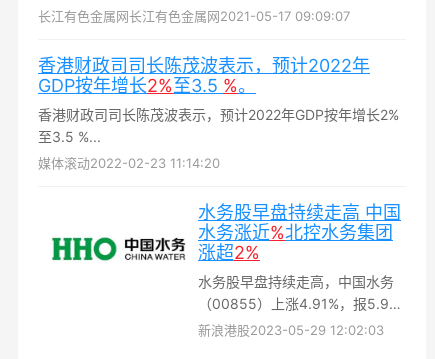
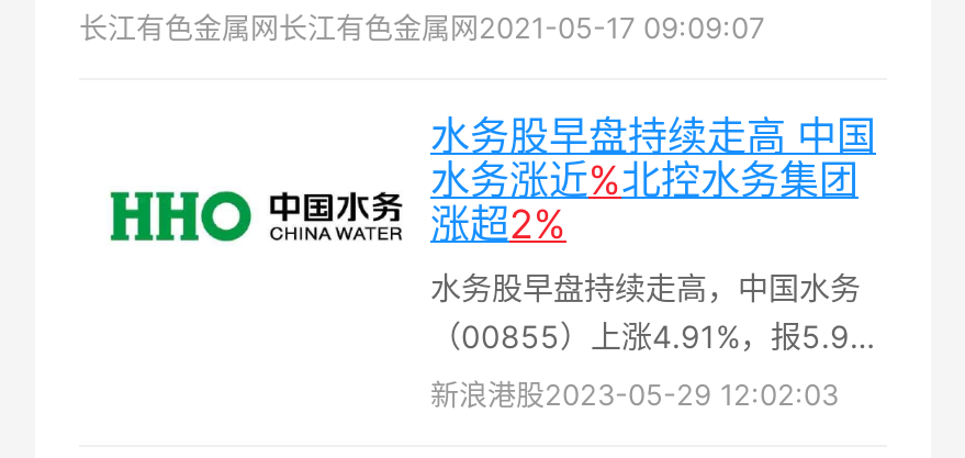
[38,55,399,171] 香港财政司司长陈茂波表示，预计2022年 | GDP按年增长2%至3.5%。 | 香港财政司司长陈茂波表示，预计2022年GDP按年增长2% | 至3.5 %... | 媒体滚动2022-02-23 11:14:20 -> none

